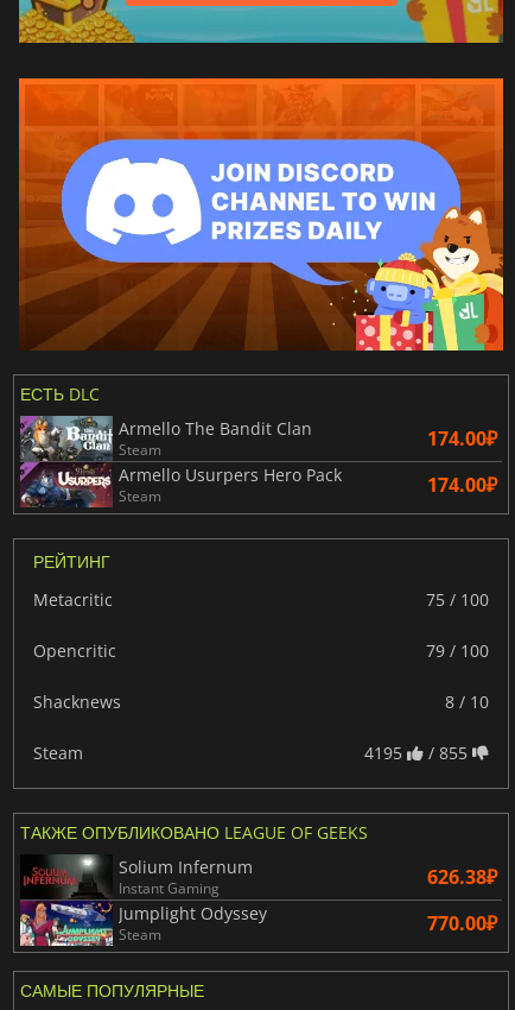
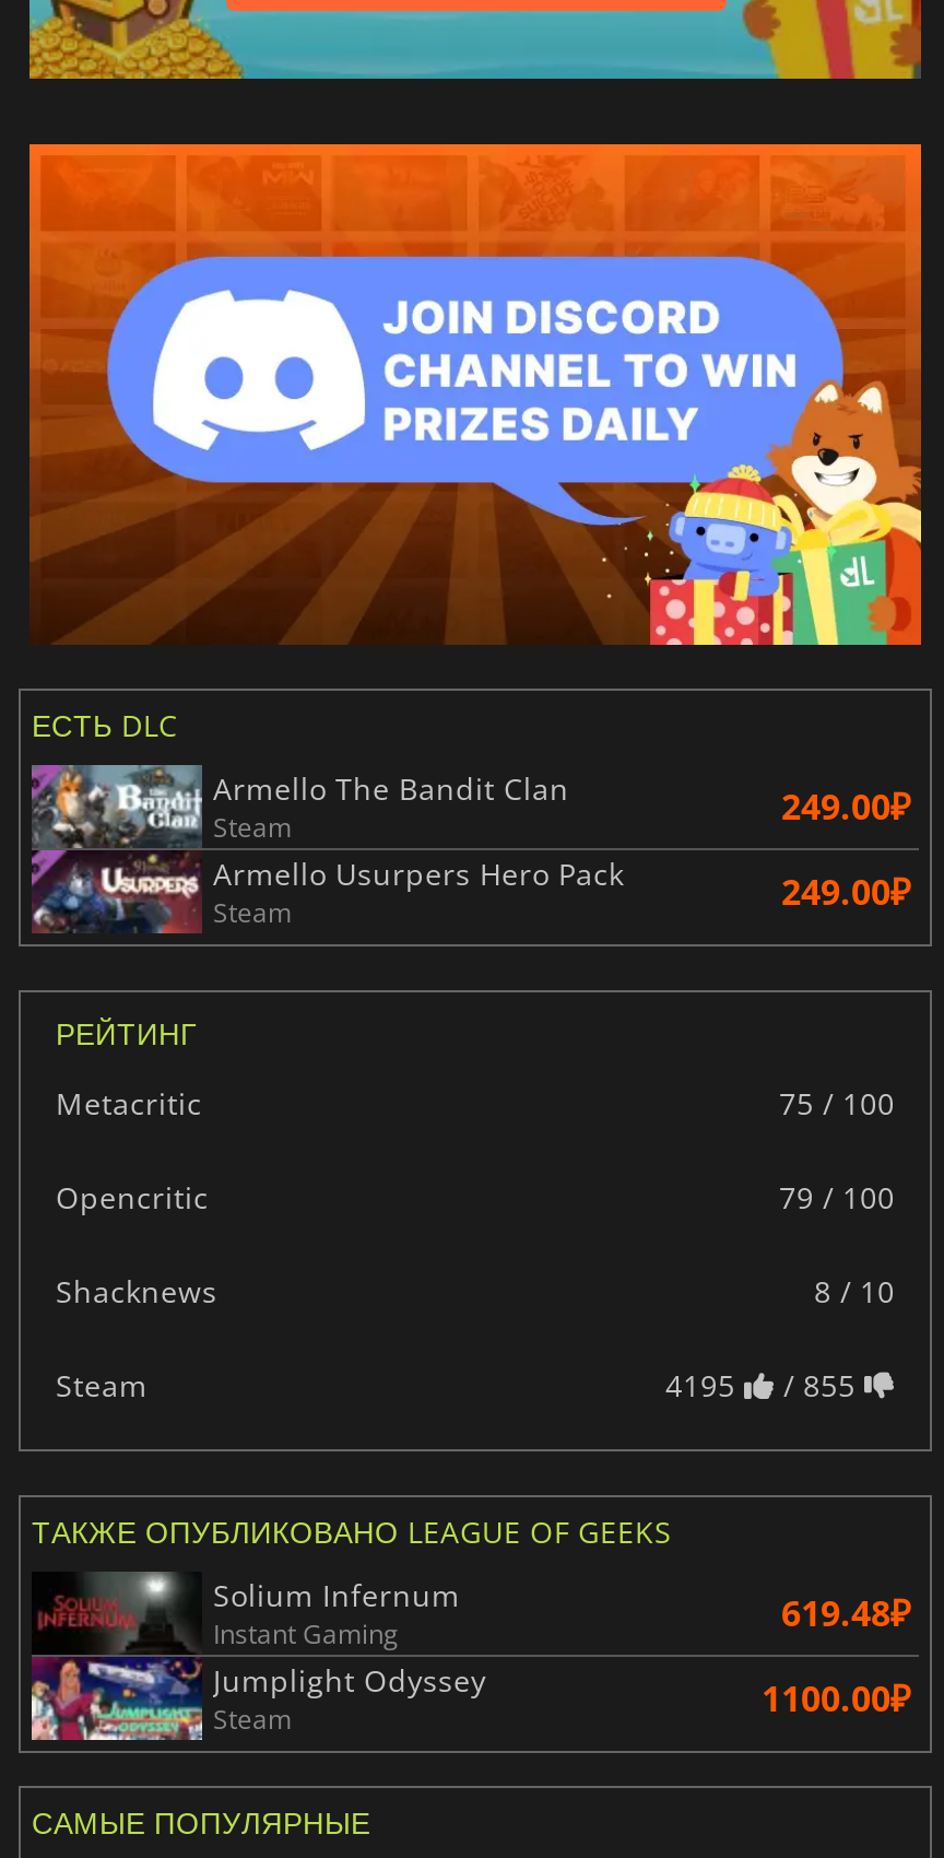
[427,426,497,452] 174.00₽ -> [781,783,910,831] 249.00₽
[427,472,497,498] 174.00₽ -> [781,868,910,916] 249.00₽
[427,864,497,890] 626.38₽ -> [781,1590,910,1638] 619.48₽
[427,910,497,937] 770.00₽ -> [762,1675,910,1723] 1100.00₽

